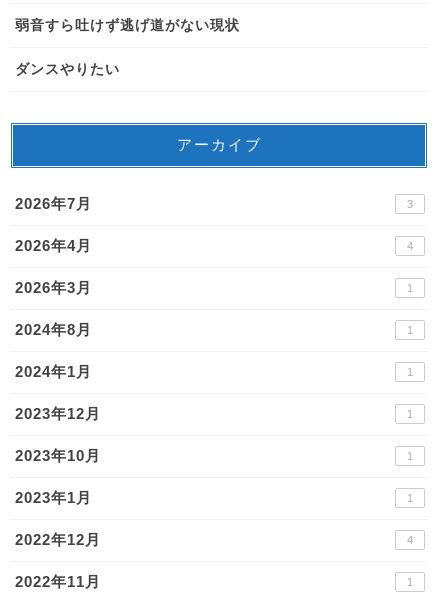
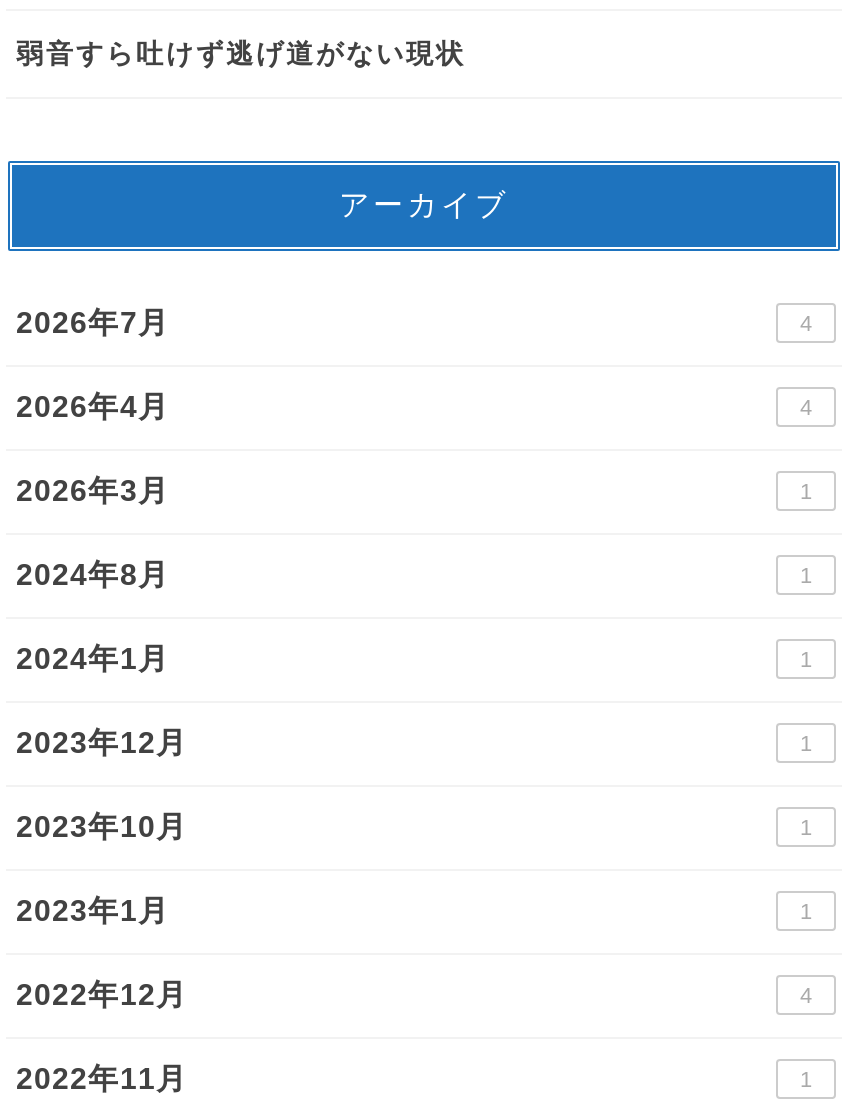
[15,62,120,77] ダンスやりたい -> none
[407,198,413,210] 3 -> [800,311,812,335] 4

